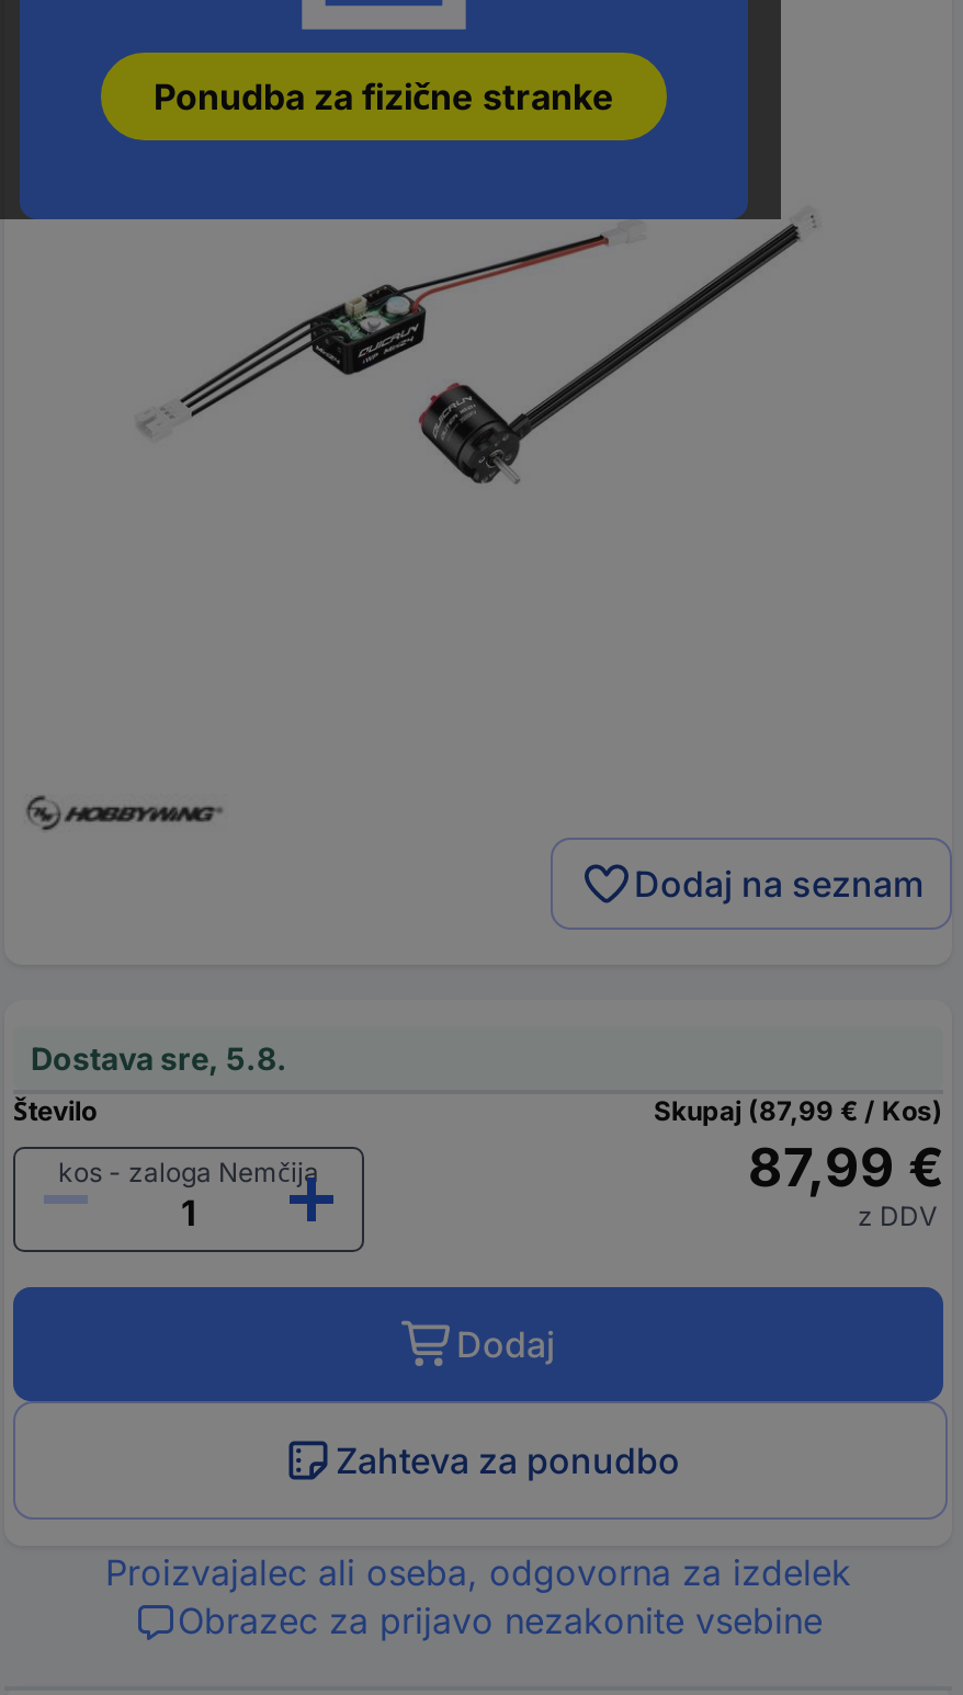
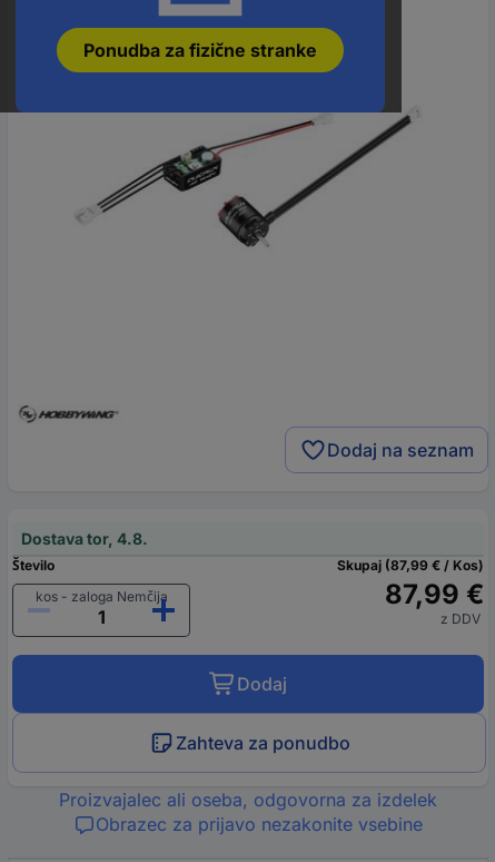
[31,1039,287,1077] Dostava sre, 5.8. -> [21,529,148,548] Dostava tor, 4.8.

